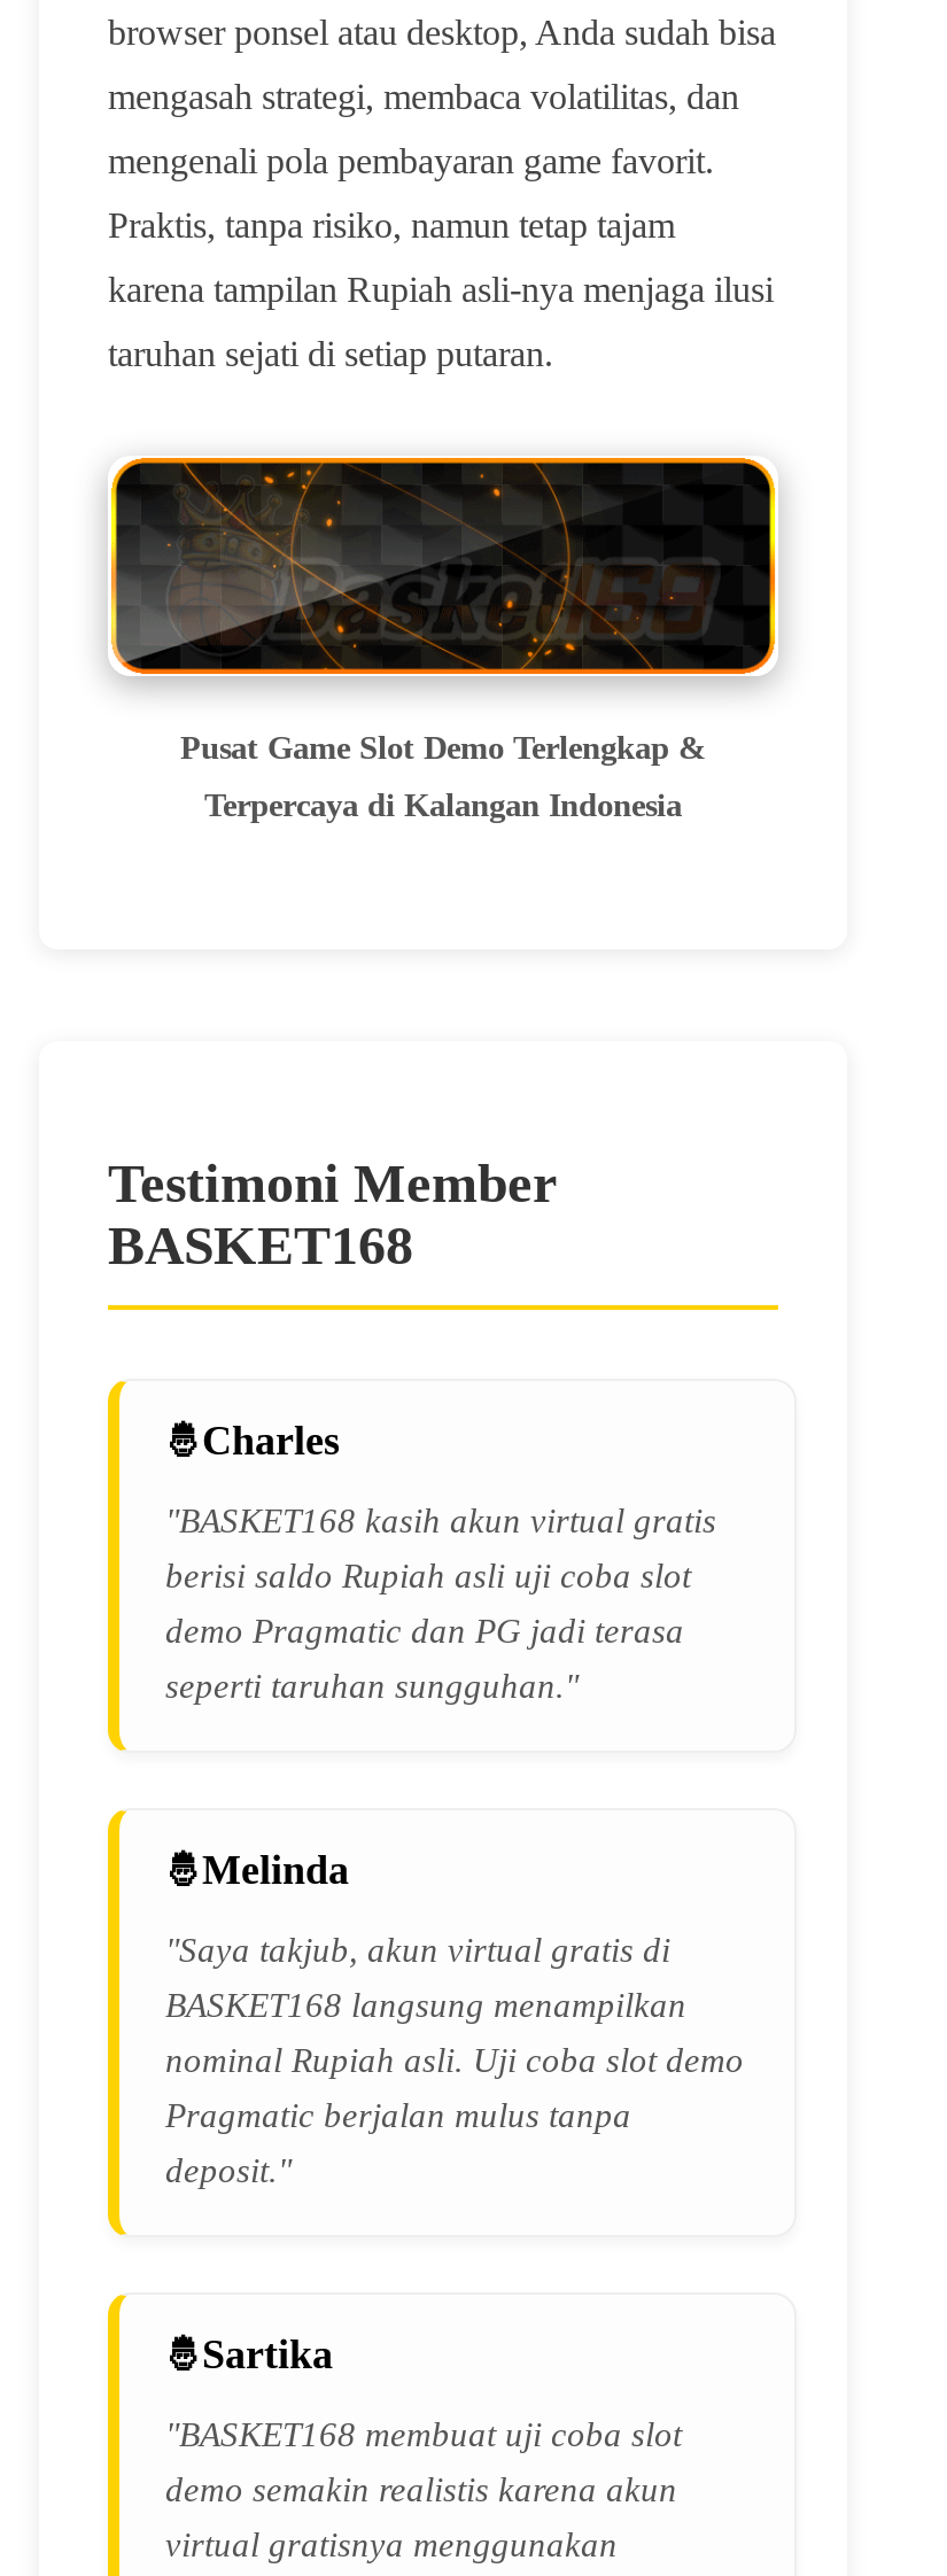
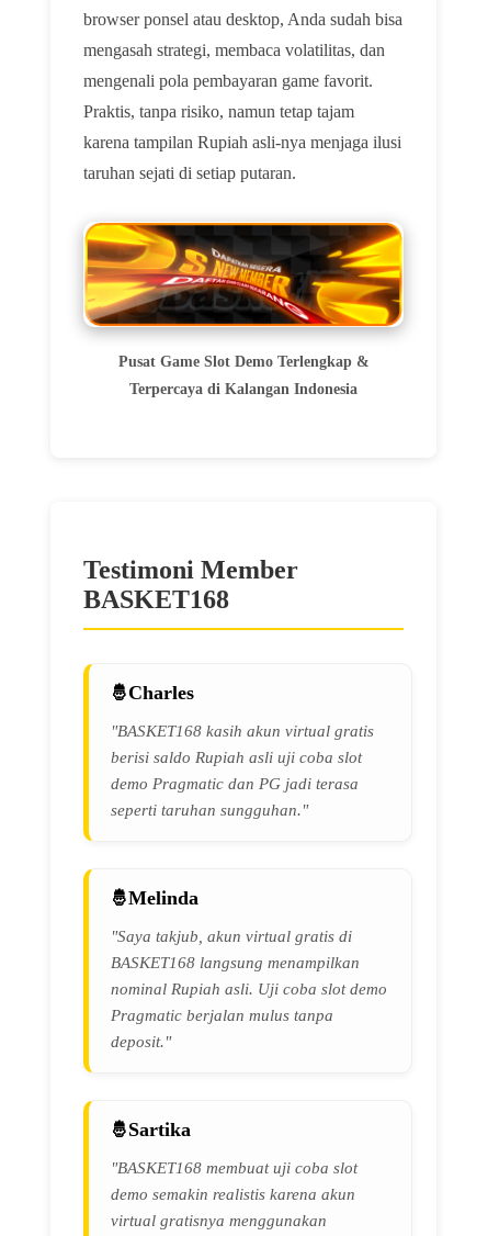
[112,460,774,672] [image] -> [86,224,401,325] [image]

